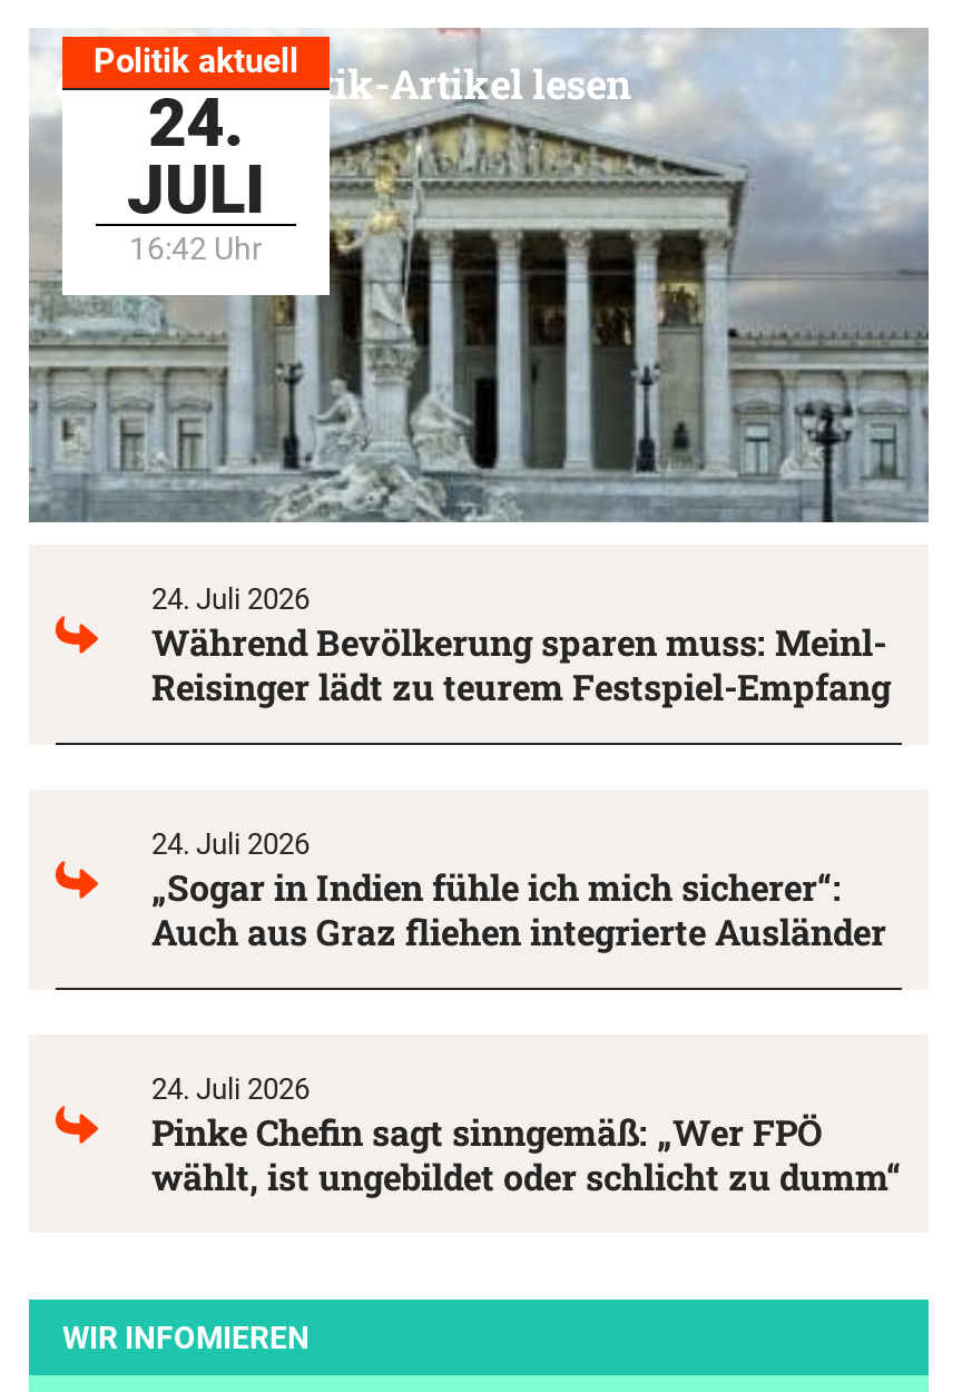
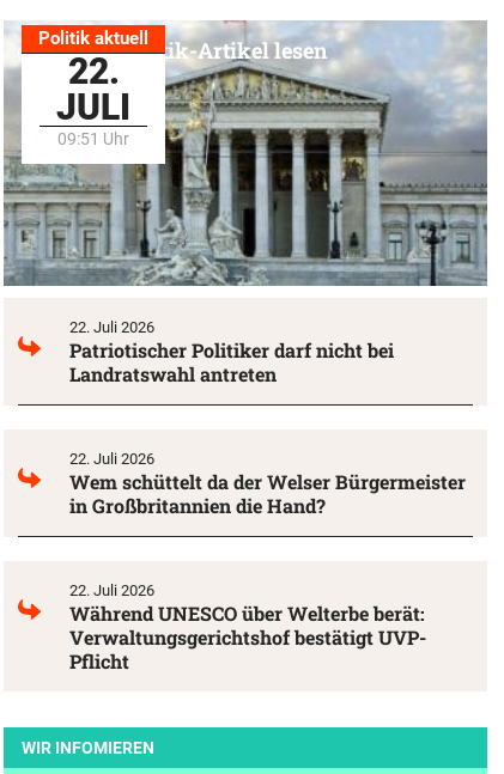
[148,82,244,160] 24. -> [68,50,119,92] 22.
[129,229,263,265] 16:42 Uhr -> [57,129,129,148] 09:51 Uhr
[151,581,891,708] 24. Juli 2026 | Während Bevölkerung sparen muss: Meinl- | Reisinger lädt zu teurem Festspiel-Empfang -> [69,318,394,386] 22. Juli 2026 | Patriotischer Politiker darf nicht bei | Landratswahl antreten
[151,826,886,953] 24. Juli 2026 | „Sogar in Indien fühle ich mich sicherer“: | Auch aus Graz fliehen integrierte Ausländer -> [69,449,466,517] 22. Juli 2026 | Wem schüttelt da der Welser Bürgermeister | in Großbritannien die Hand?
[151,1071,902,1198] 24. Juli 2026 | Pinke Chefin sagt sinngemäß: „Wer FPÖ | wählt, ist ungebildet oder schlicht zu dumm“ -> [69,581,426,673] 22. Juli 2026 | Während UNESCO über Welterbe berät: | Verwaltungsgerichtshof bestätigt UVP- | Pflicht

